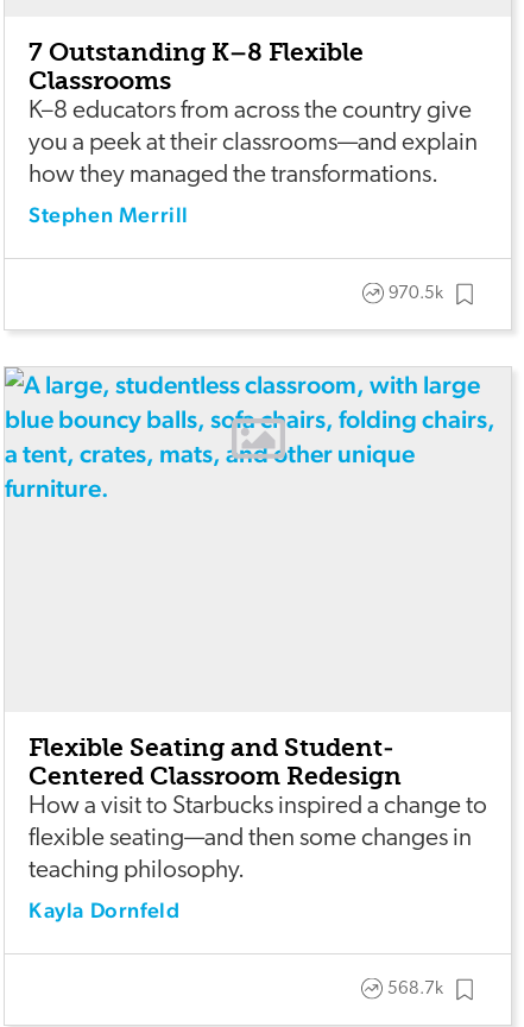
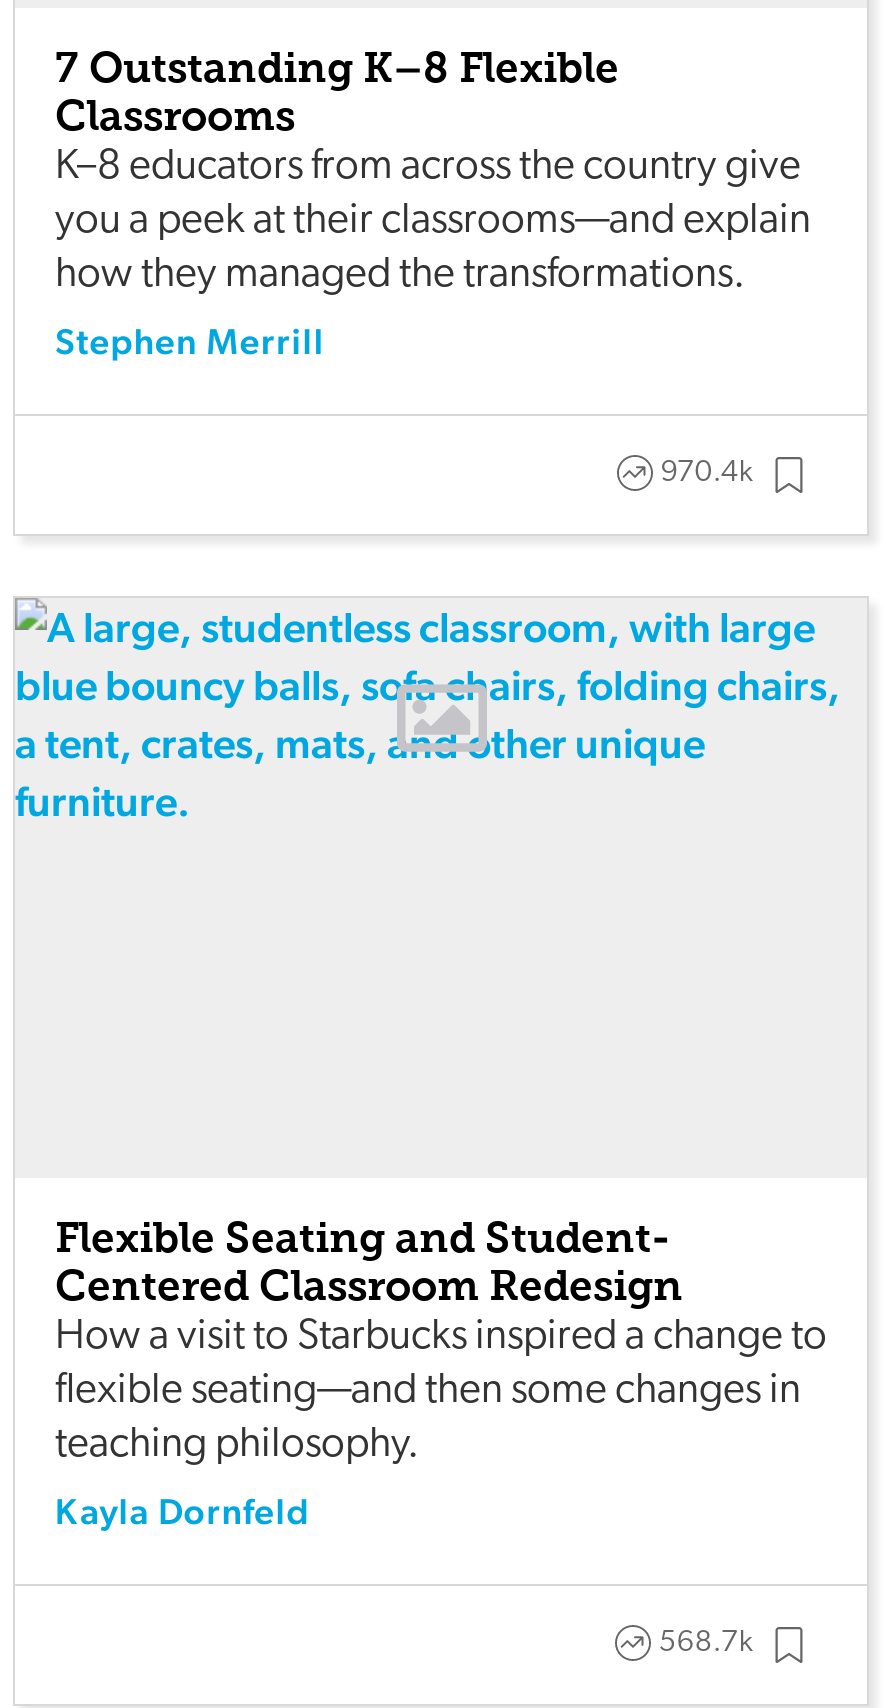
[388,284,443,302] 970.5k -> [661,458,753,488] 970.4k

